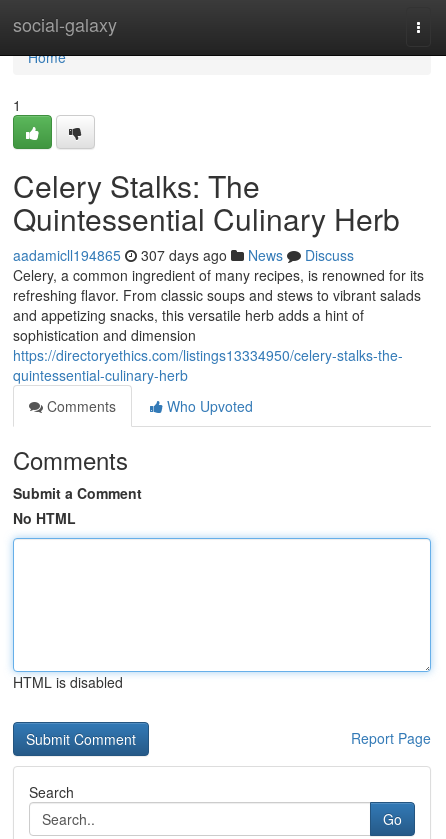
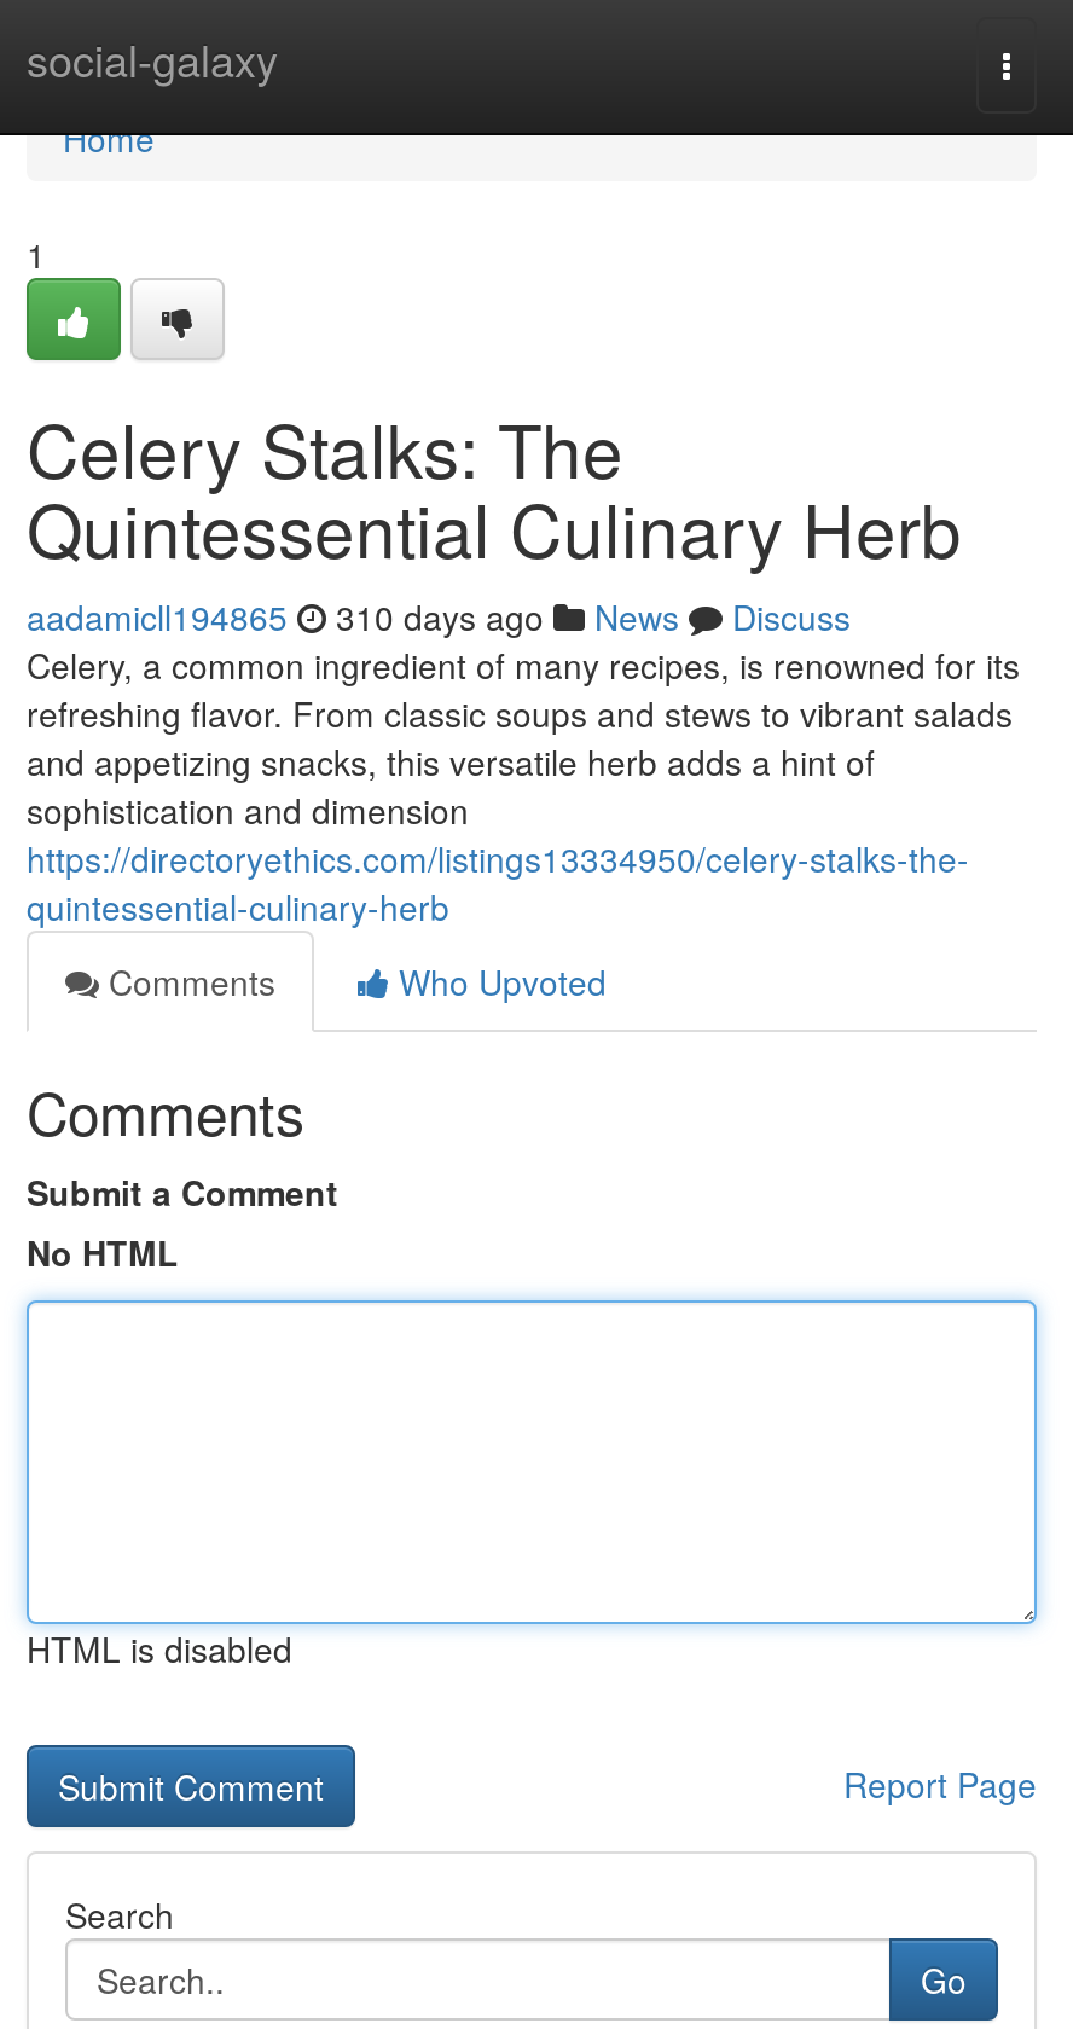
[13,245,354,265] aadamicll194865 307 days ago News Discuss -> [27,592,851,640] aadamicll194865 310 days ago News Discuss

